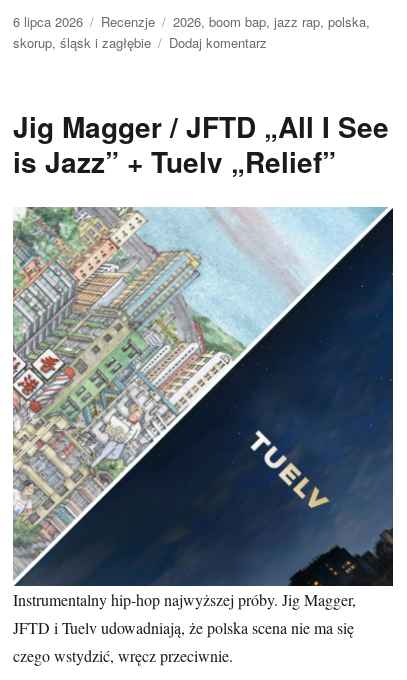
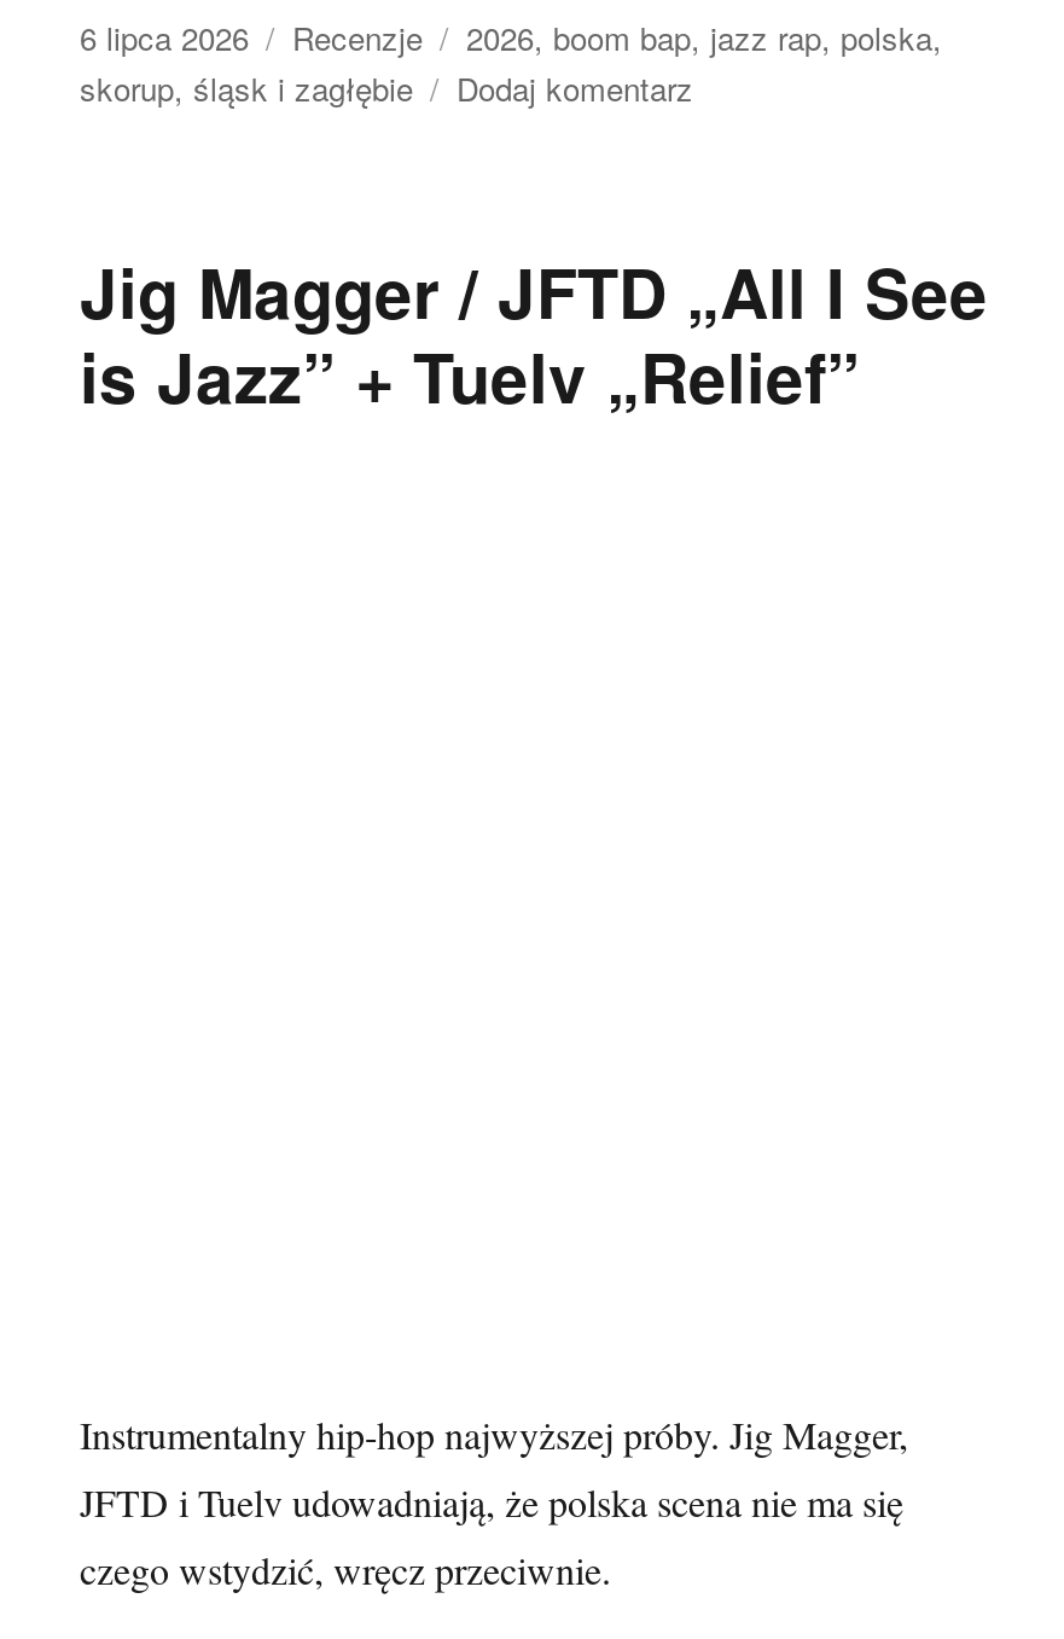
[12,206,394,587] [image] -> none

